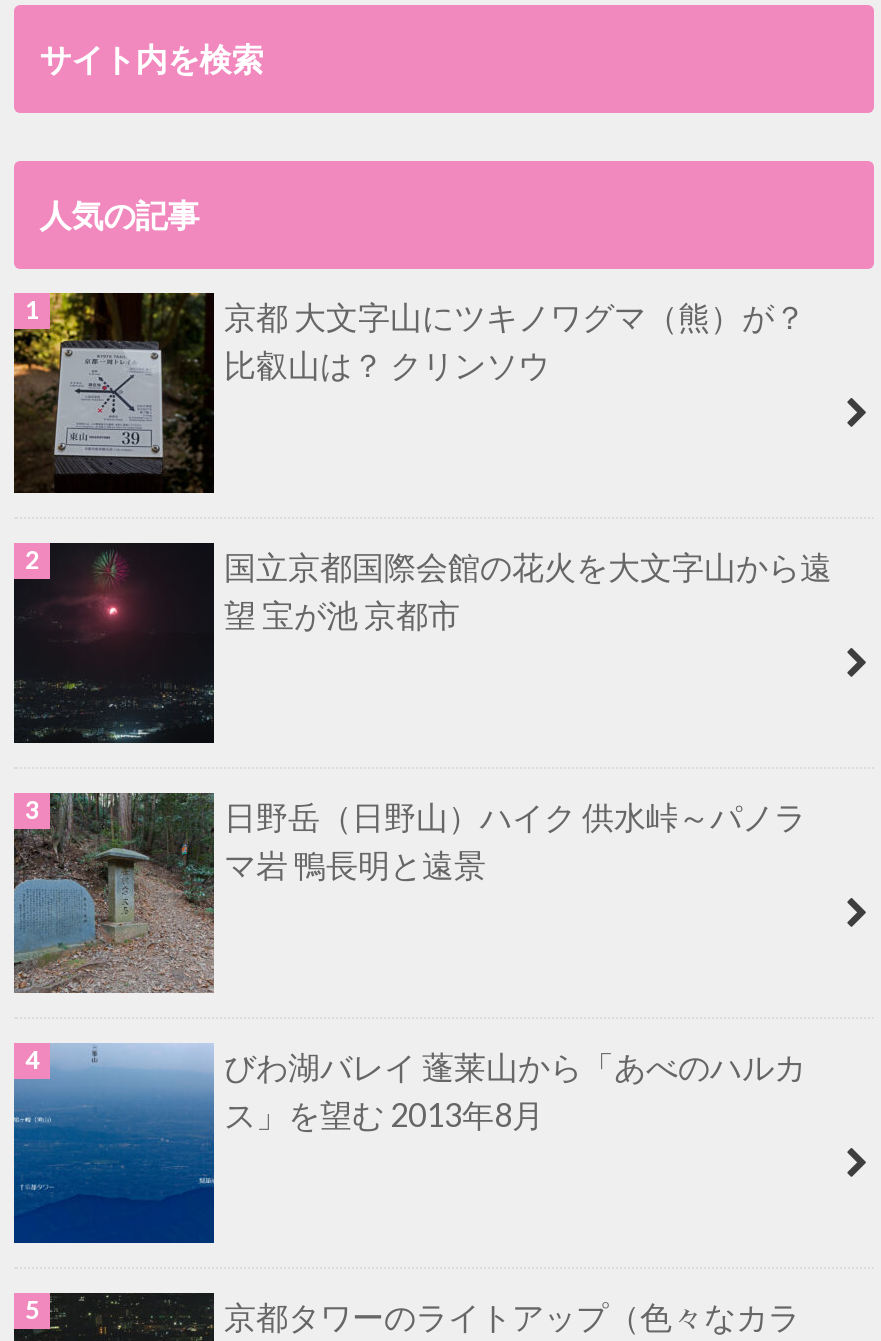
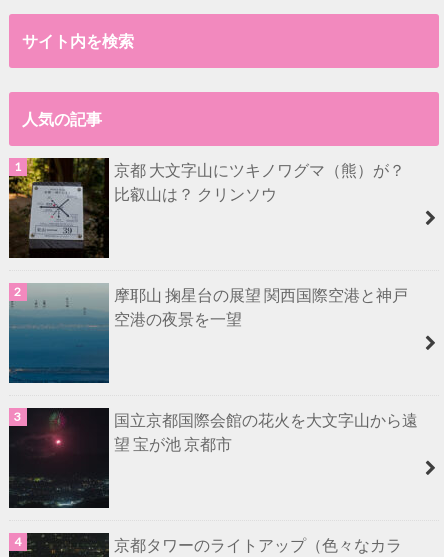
none -> [114,285,408,328] 摩耶山 掬星台の展望 関西国際空港と神戸 | 空港の夜景を一望
moved [18,545,832,657] -> [11,409,418,465]: [image] | 国立京都国際会館の花火を大文字山から遠 | 望 宝が池 京都市
moved [14,667,216,745] -> [9,470,110,509]: [image]
[14,793,806,995] [image] | 日野岳（日野山）ハイク 供水峠～パノラ | マ岩 鴨長明と遠景 -> none
moved [12,1043,216,1245] -> [8,283,110,383]: [image]
[224,1047,806,1133] びわ湖バレイ 蓬莱山から「あべのハルカ | ス」を望む 2013年8月 -> none

